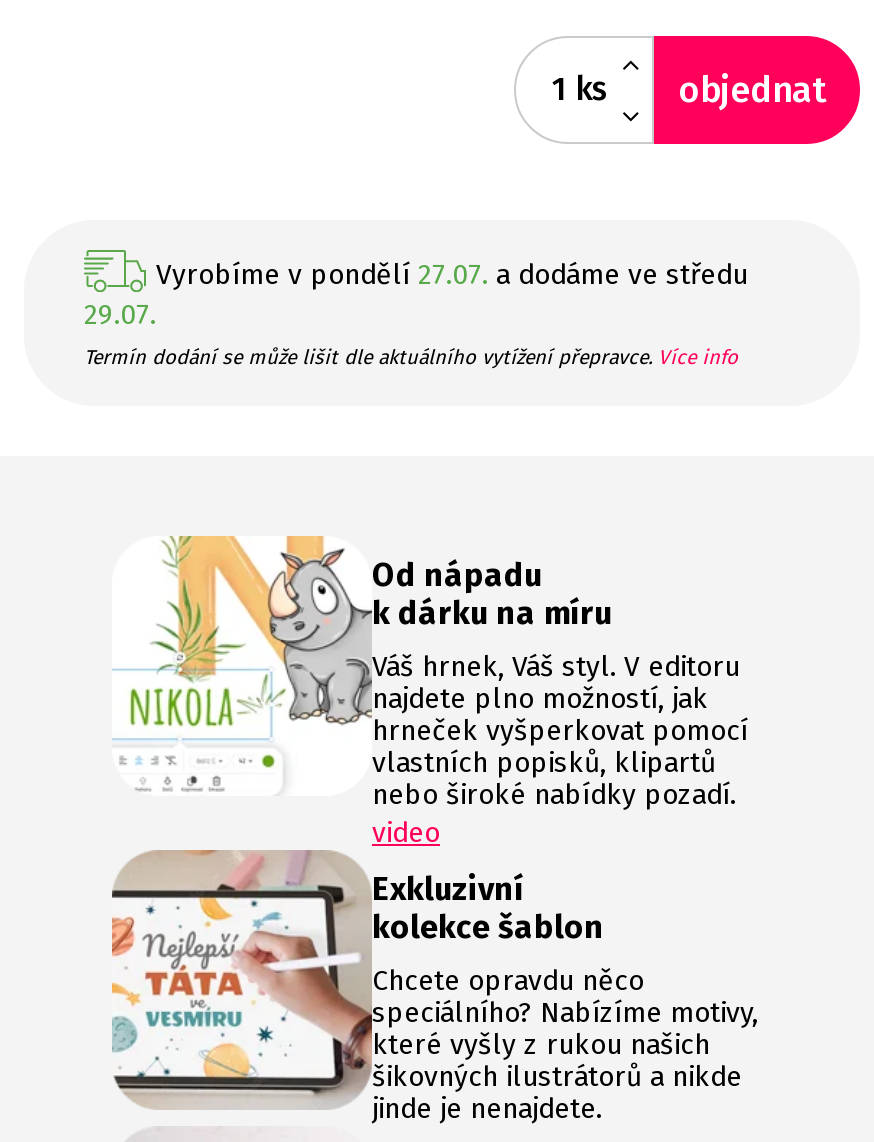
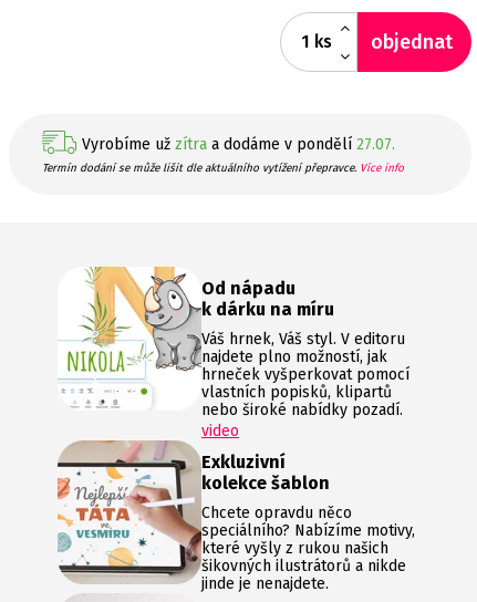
[84,258,748,332] Vyrobíme v pondělí 27.07. a dodáme ve středu | 29.07. -> [82,135,395,154] Vyrobíme už zítra a dodáme v pondělí 27.07.

